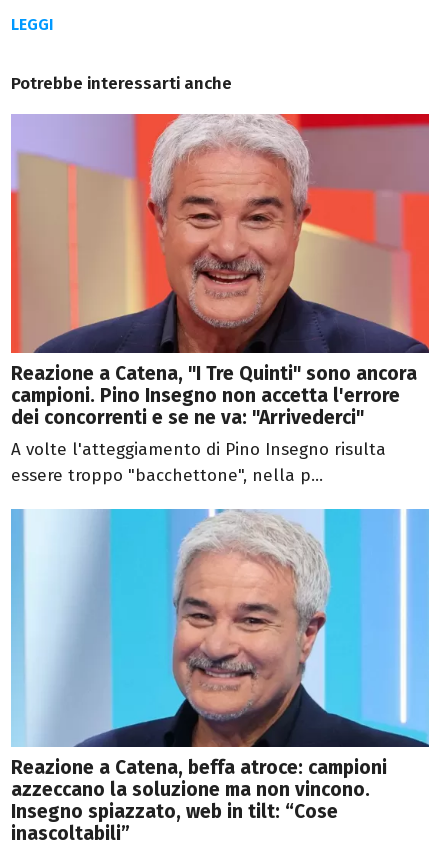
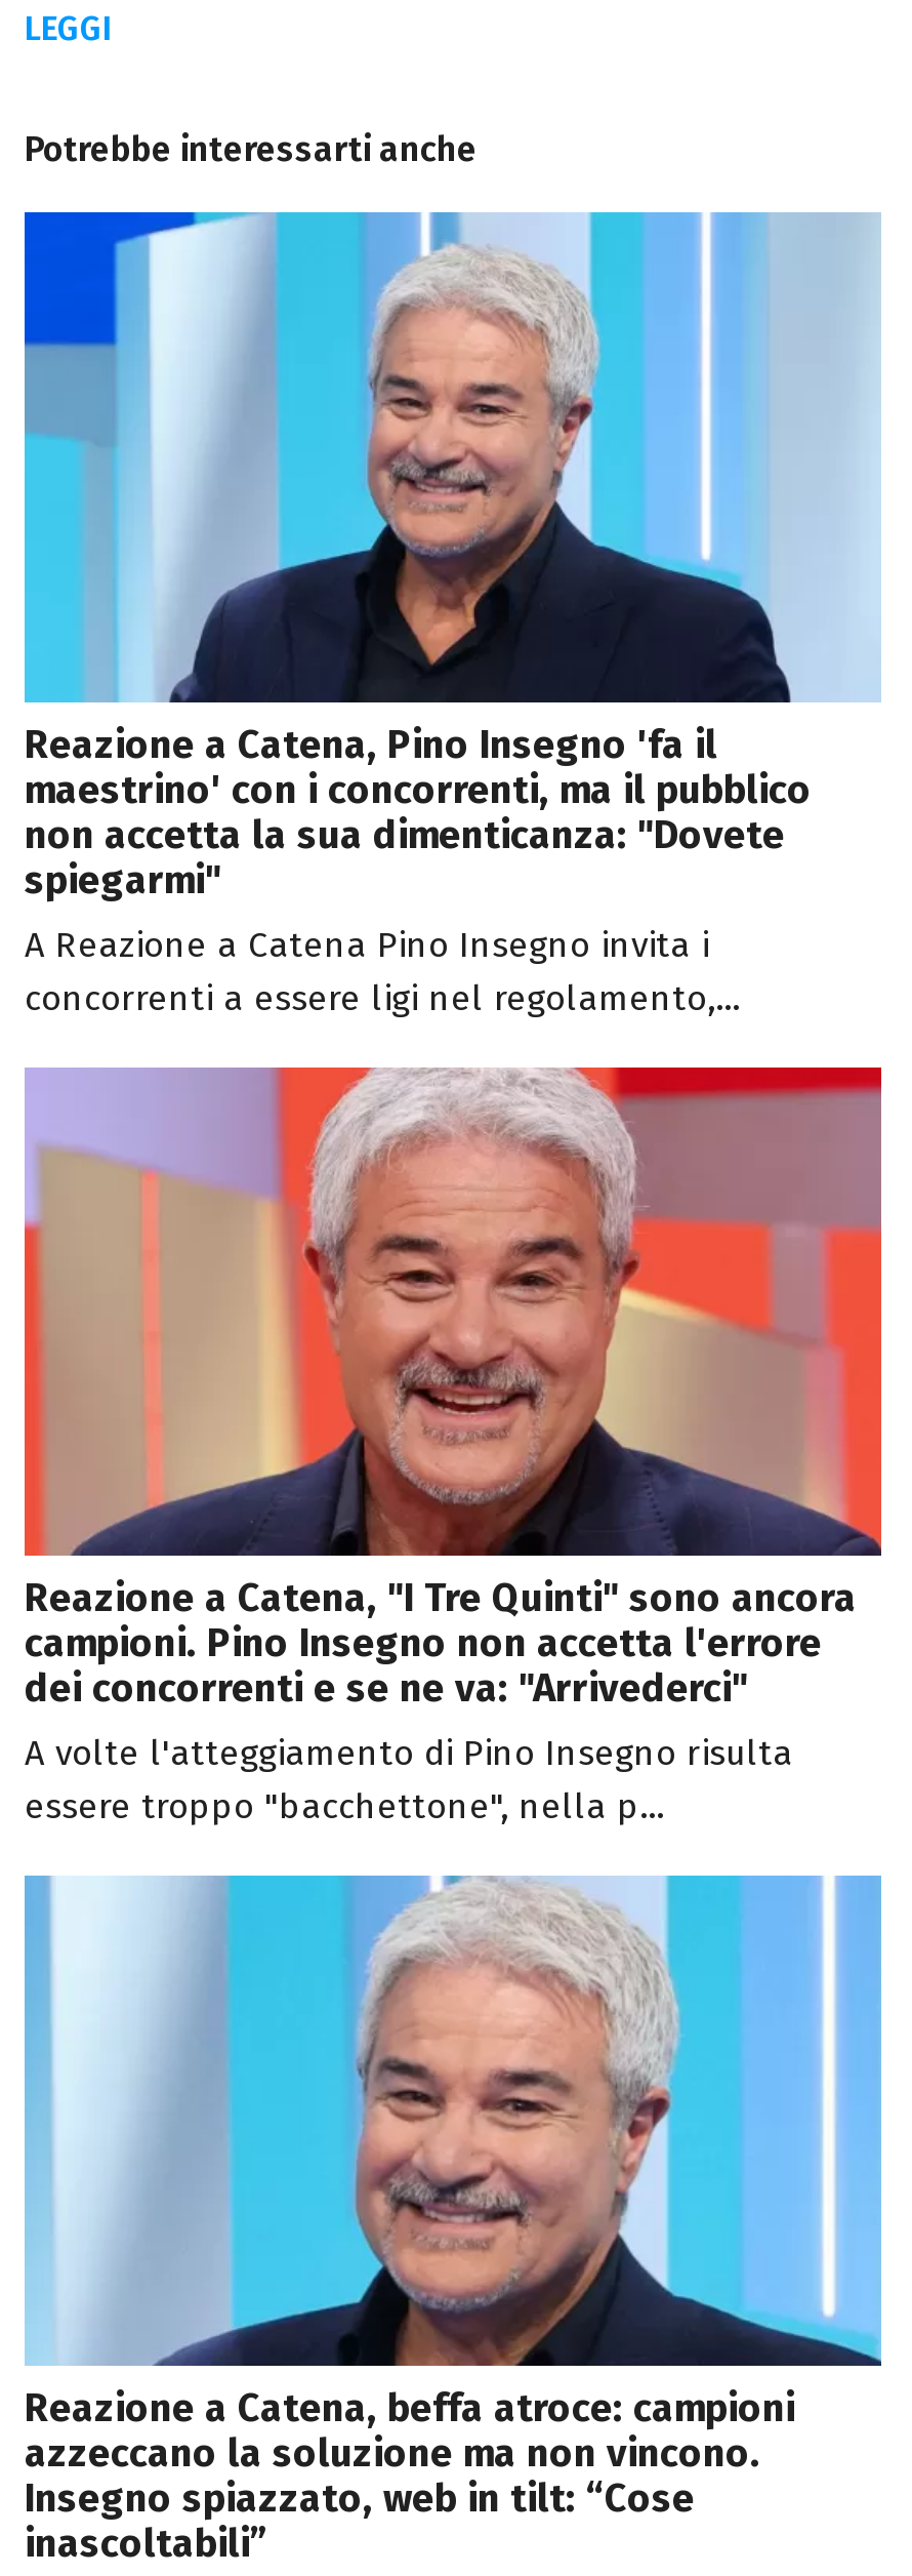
none -> [23,210,881,1020] [image] | Reazione a Catena, Pino Insegno 'fa il | maestrino' con i concorrenti, ma il pubblico | non accetta la sua dimenticanza: "Dovete | spiegarmi" | A Reazione a Catena Pino Insegno invita i | concorrenti a essere ligi nel regolamento,...

